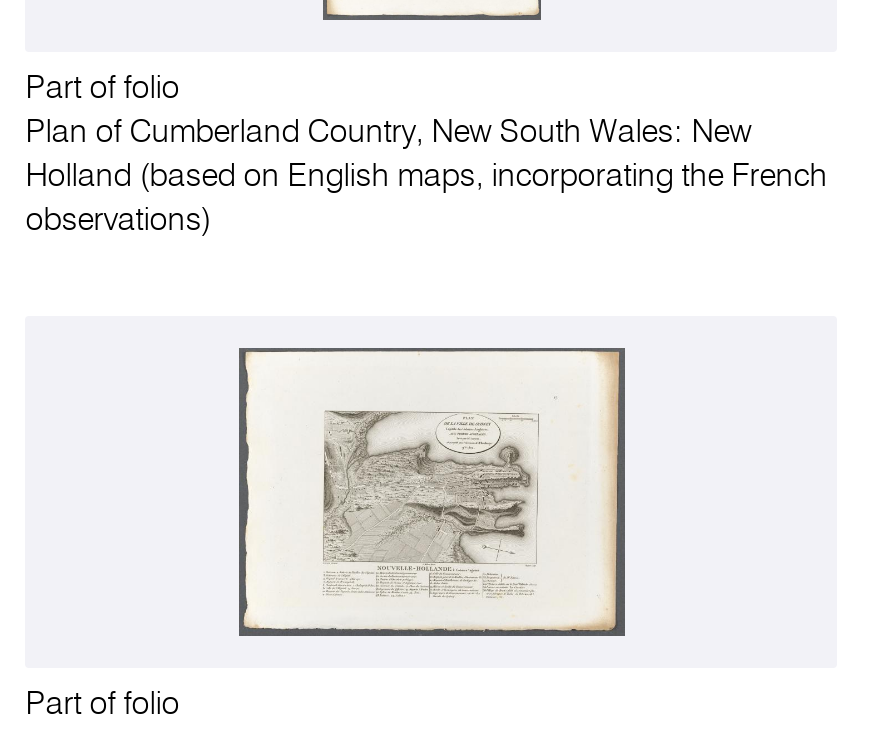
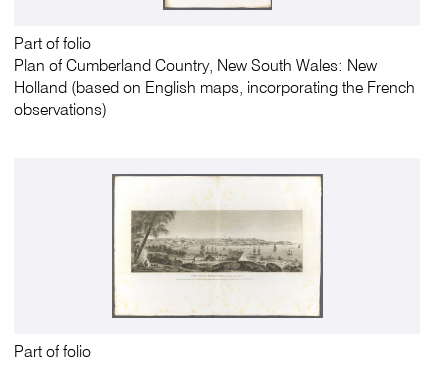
[221,348,643,636] [image] -> [111,173,324,319] [image]

